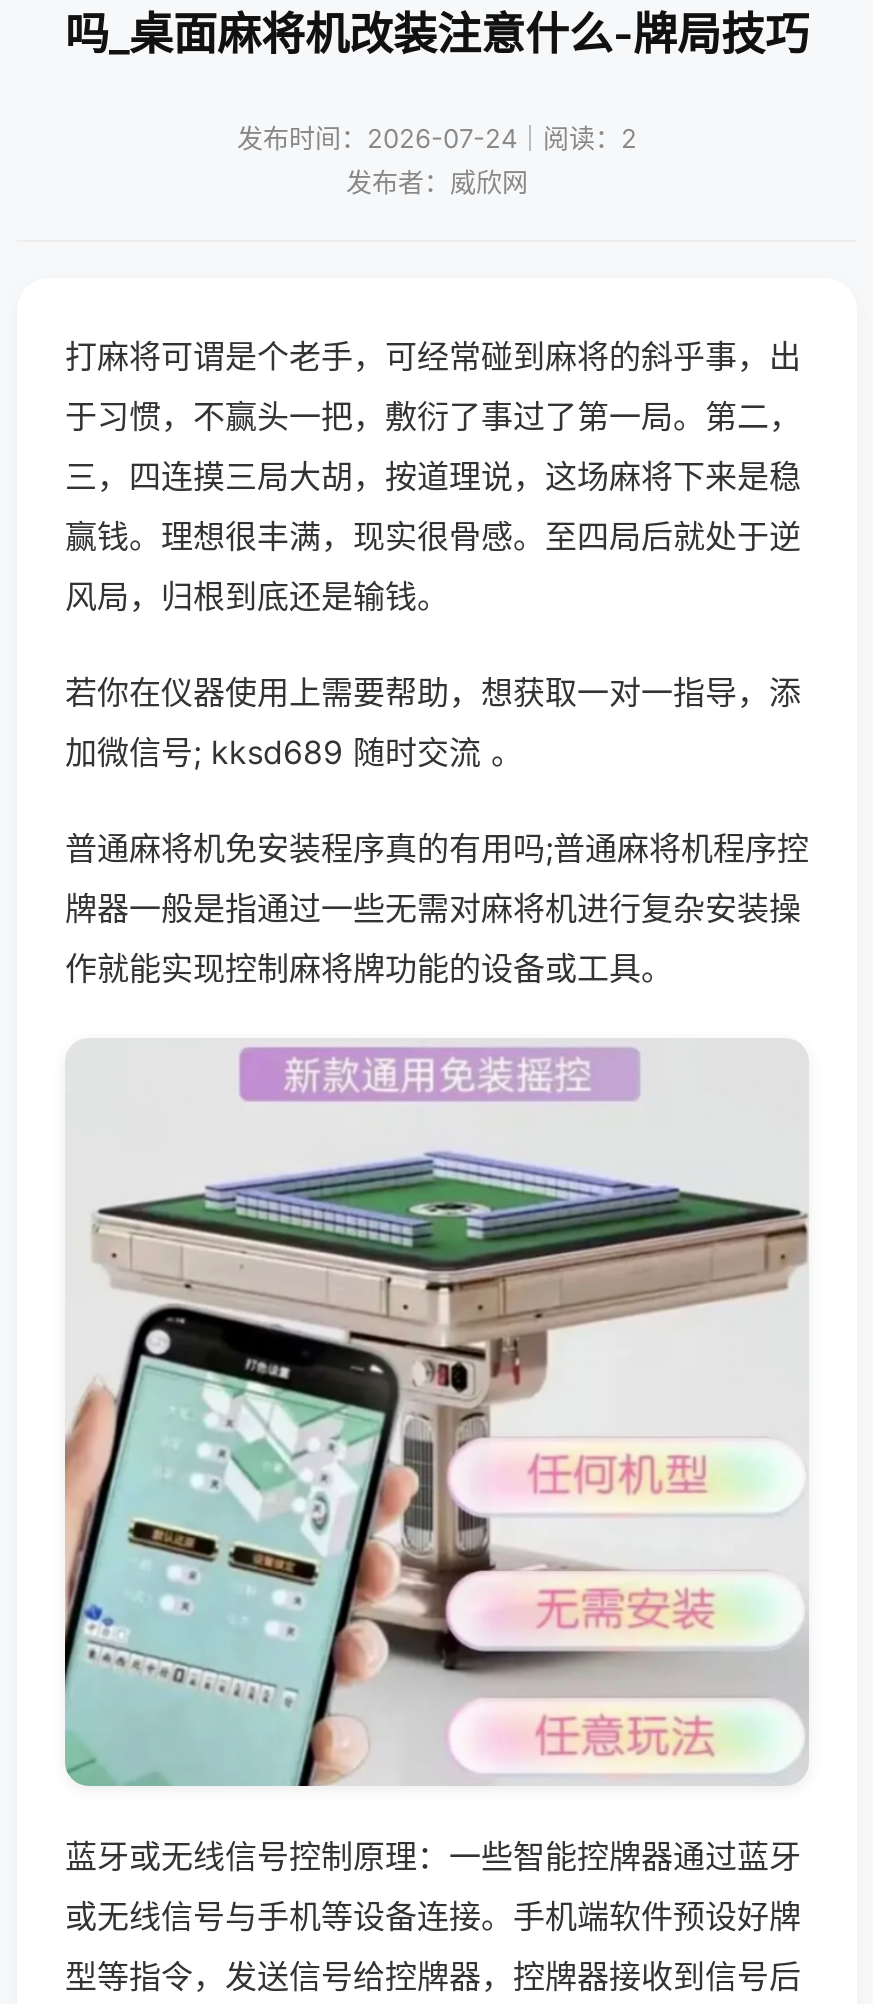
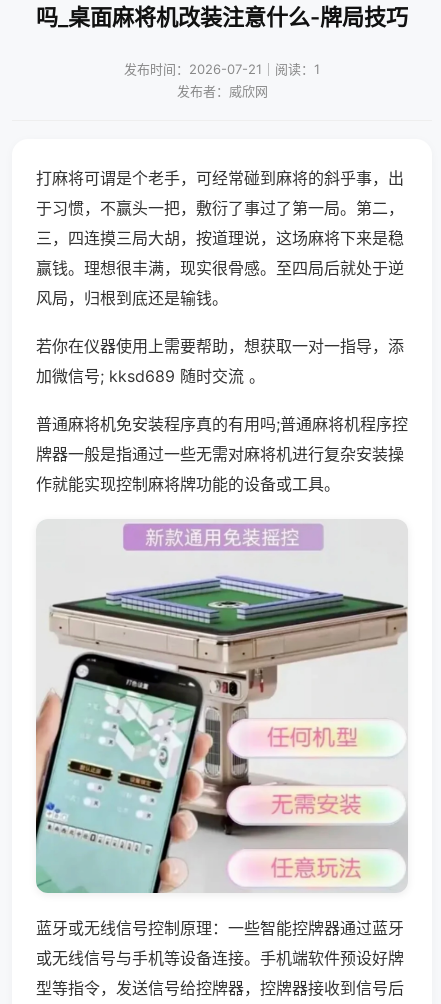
[237,122,637,154] 发布时间：2026-07-24｜阅读：2 -> [124,61,320,77] 发布时间：2026-07-21｜阅读：1

